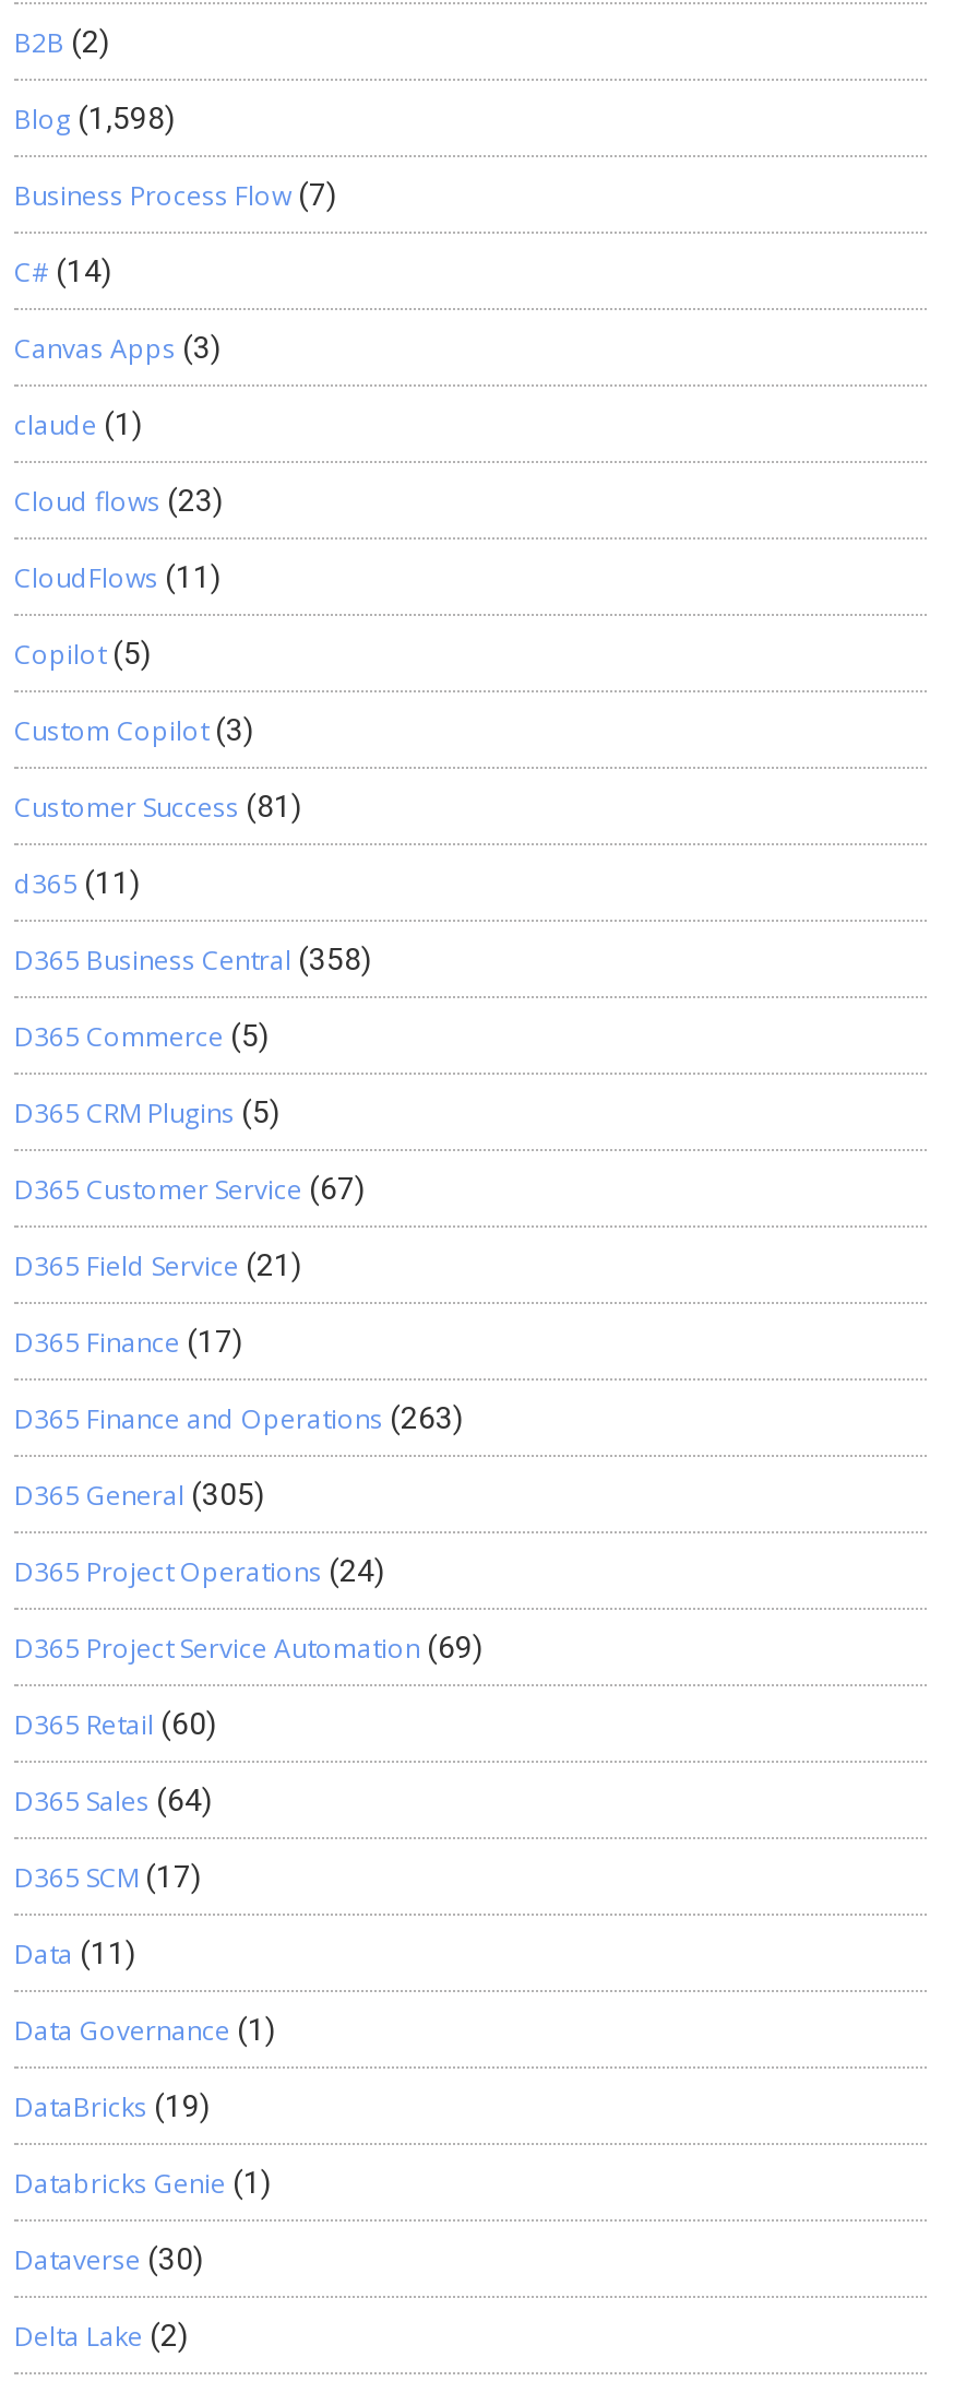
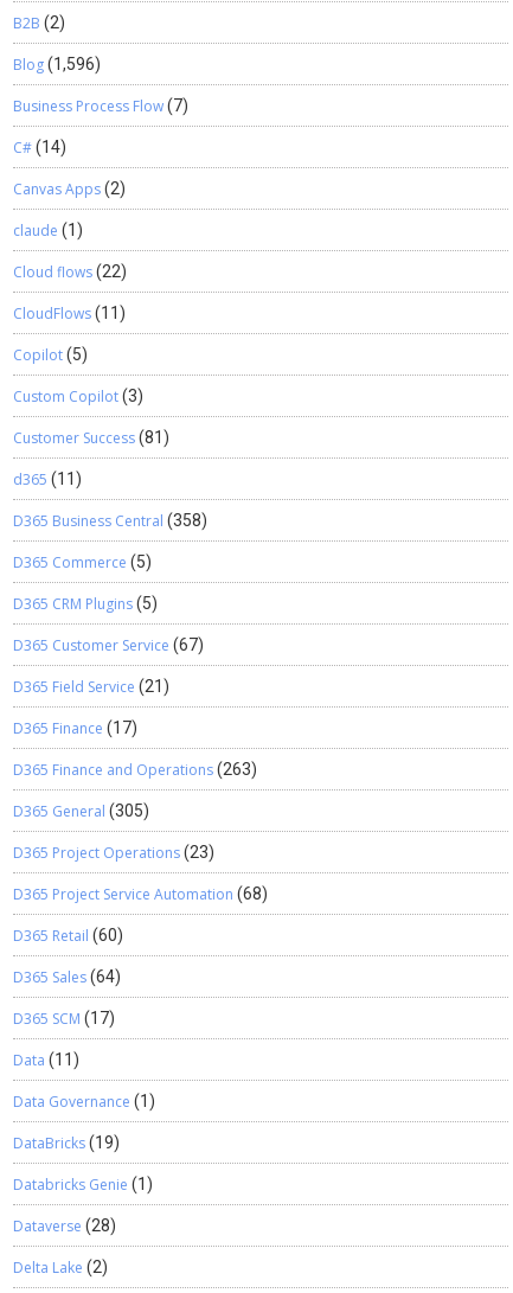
[14,100,176,138] Blog (1,598) -> [13,55,101,75] Blog (1,596)
[14,330,222,367] Canvas Apps (3) -> [13,179,126,199] Canvas Apps (2)
[14,483,224,520] Cloud flows (23) -> [13,262,127,282] Cloud flows (22)
[14,1553,385,1590] D365 Project Operations (24) -> [13,843,214,863] D365 Project Operations (23)
[14,1630,484,1667] D365 Project Service Automation (69) -> [13,884,268,904] D365 Project Service Automation (68)
[14,2241,204,2278] Dataverse (30) -> [13,1216,116,1236] Dataverse (28)

